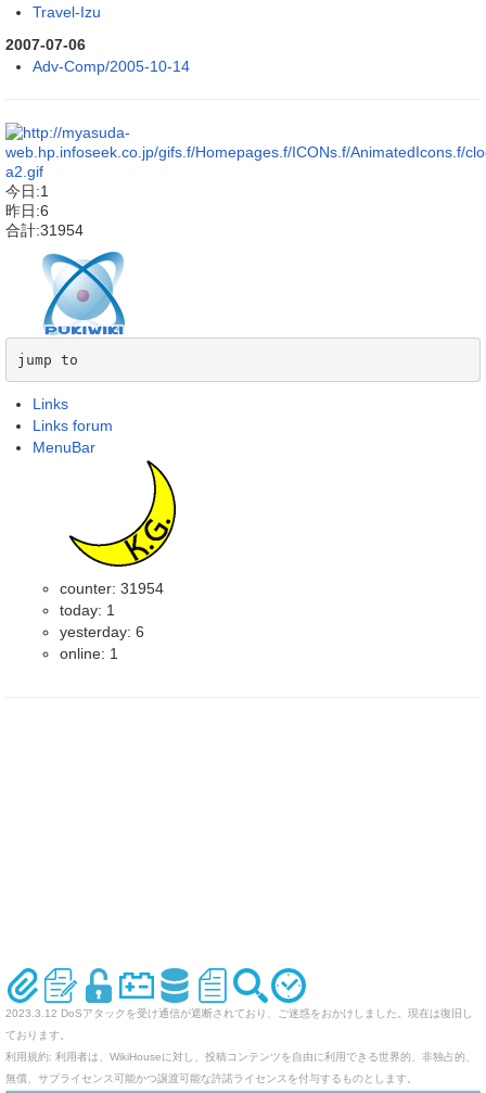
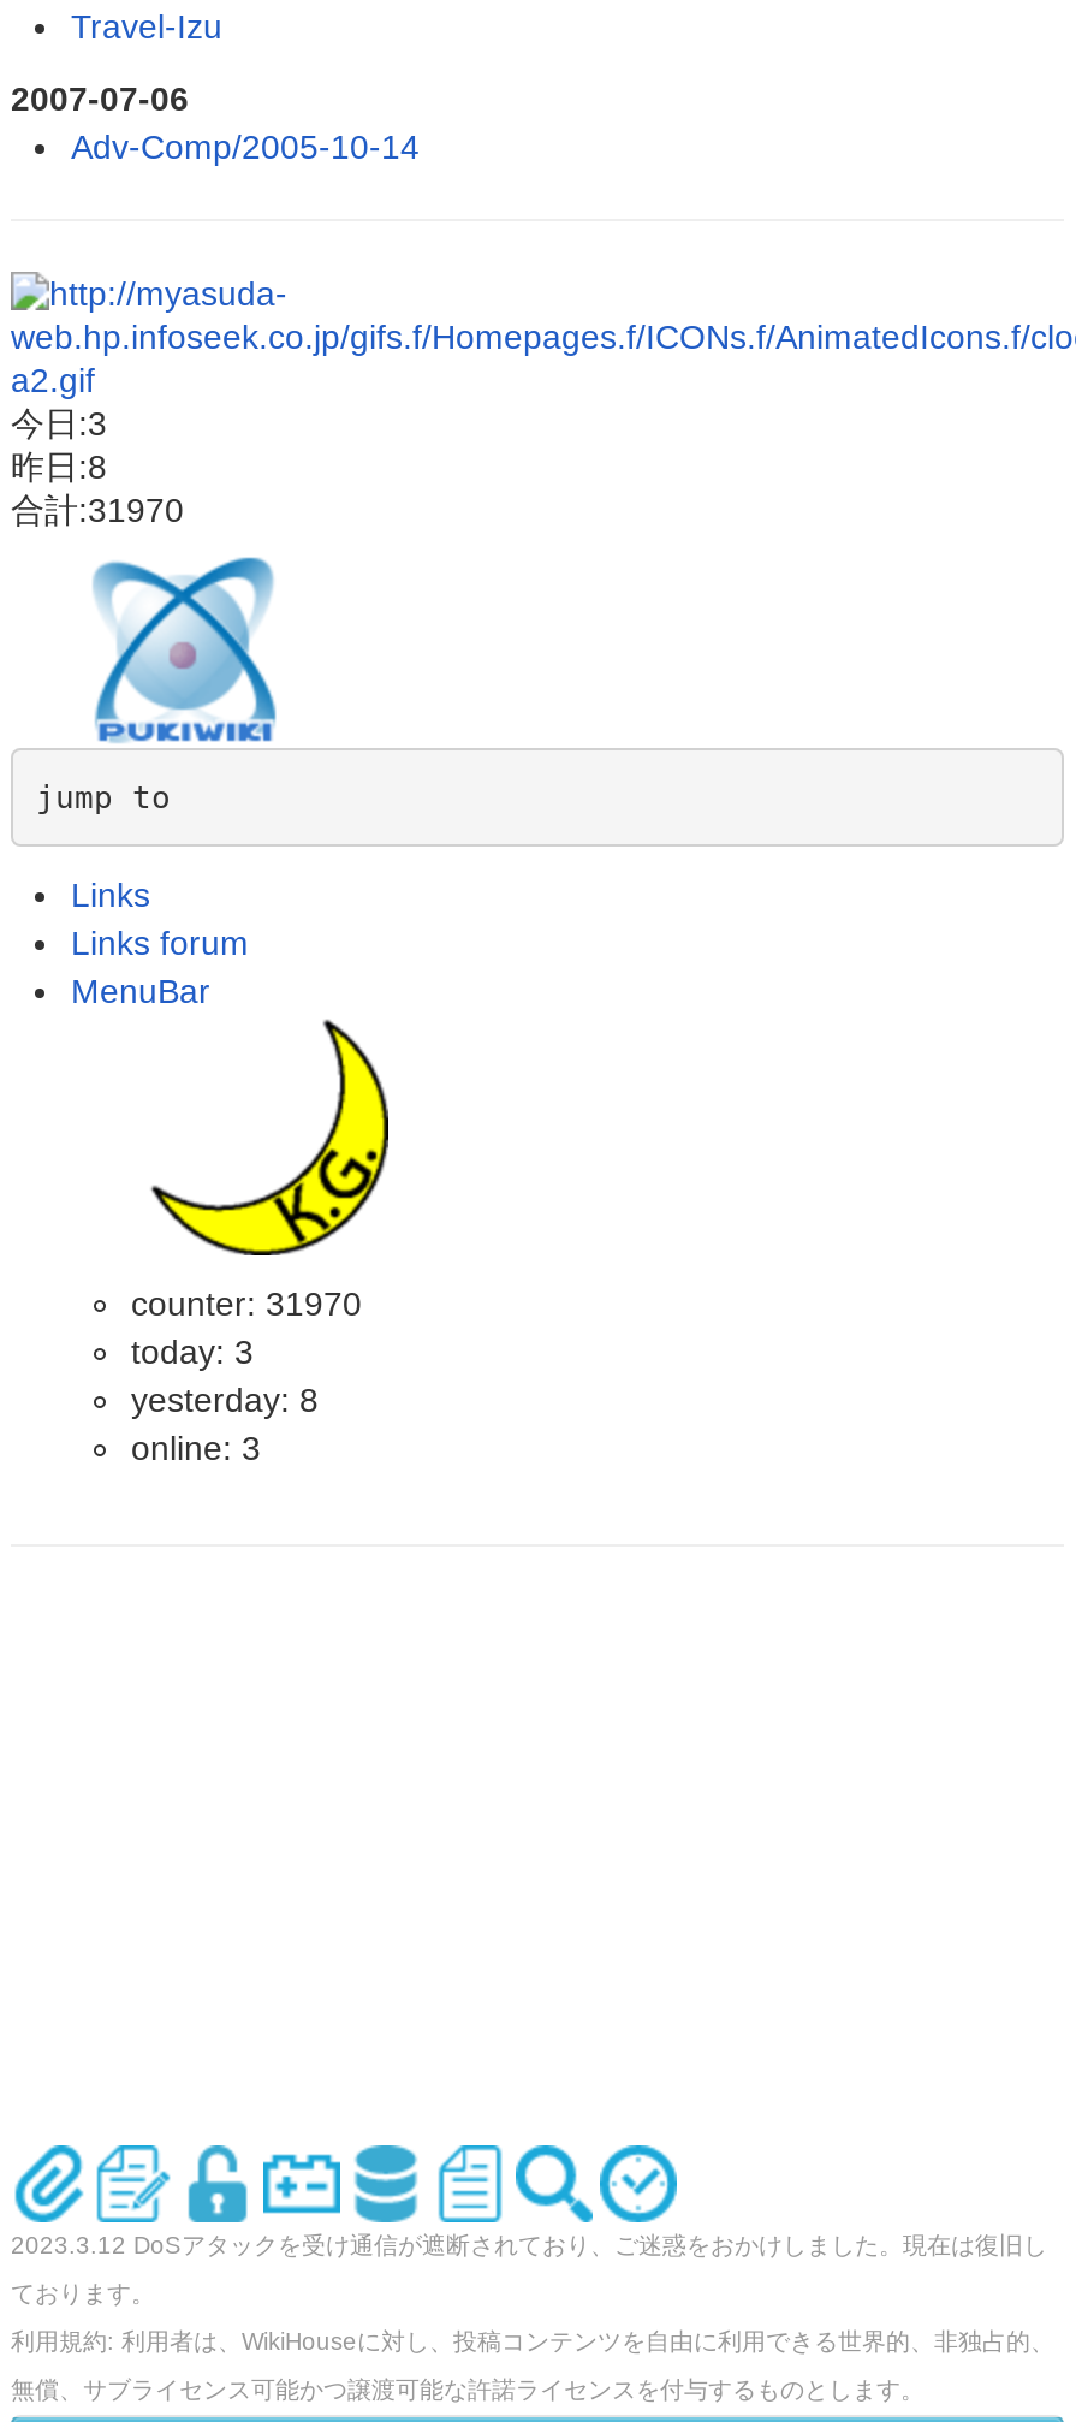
[5,182,49,200] 今日:1 -> [11,404,107,443] 今日:3
[5,202,49,219] 昨日:6 -> [11,448,107,486] 昨日:8
[5,222,84,239] 合計:31954 -> [11,491,184,529] 合計:31970
[60,580,164,597] counter: 31954 -> [131,1285,362,1323] counter: 31970
[60,601,115,619] today: 1 -> [131,1333,254,1371] today: 3
[60,623,144,640] yesterday: 6 -> [131,1381,319,1419] yesterday: 8
[60,645,118,662] online: 1 -> [131,1429,261,1467] online: 3

